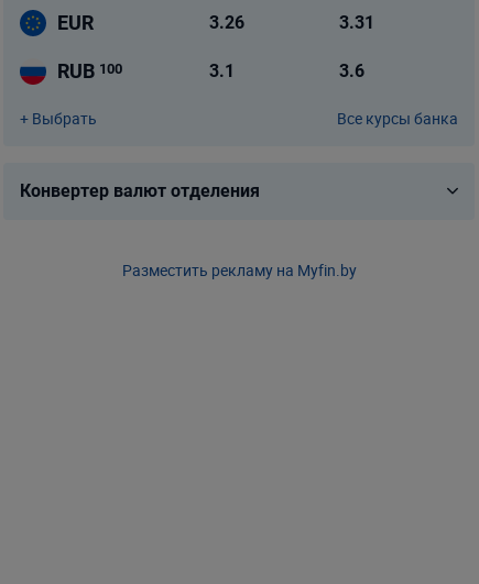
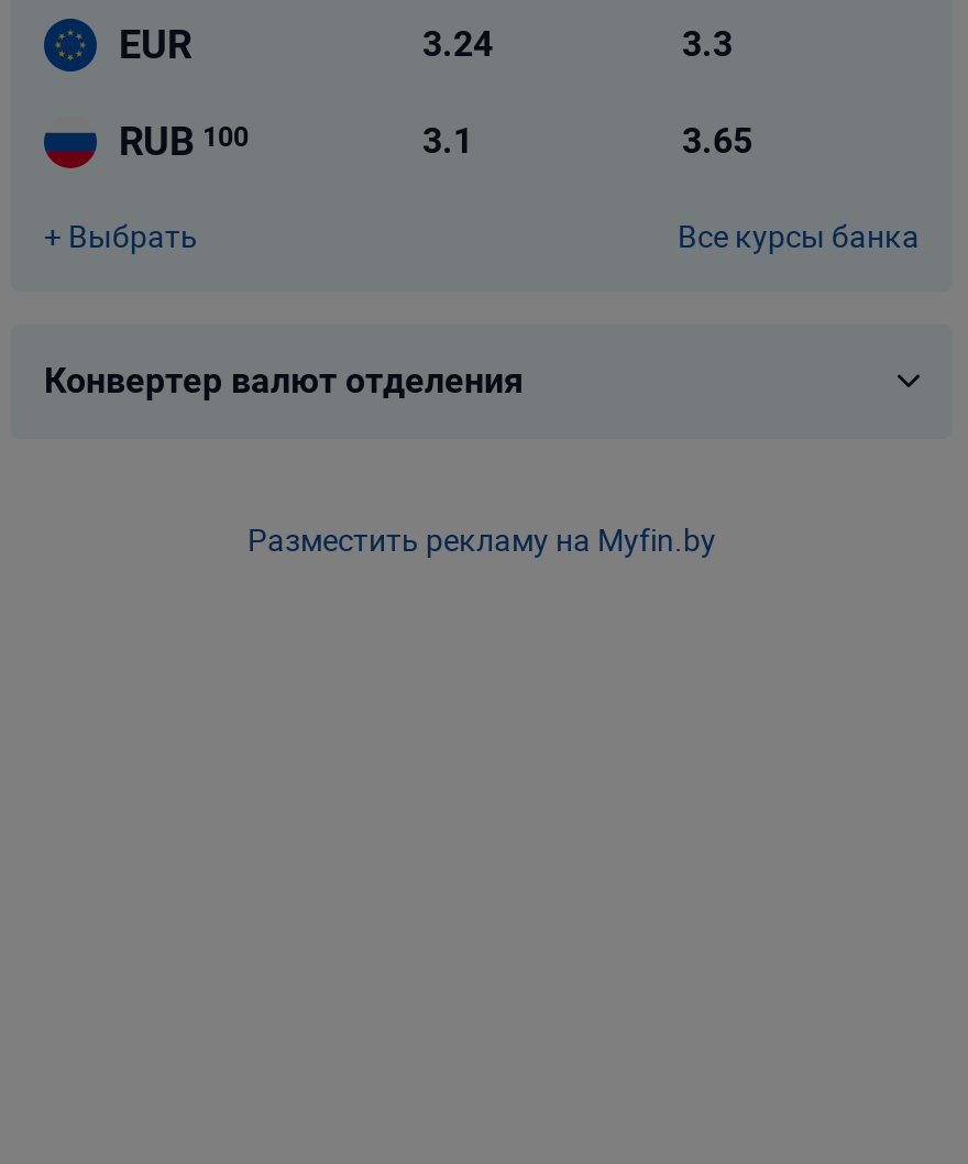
[209,12,244,33] 3.26 -> [422,23,493,65] 3.24
[339,12,374,33] 3.31 -> [682,23,733,65] 3.3
[339,60,364,81] 3.6 -> [682,120,752,162] 3.65

